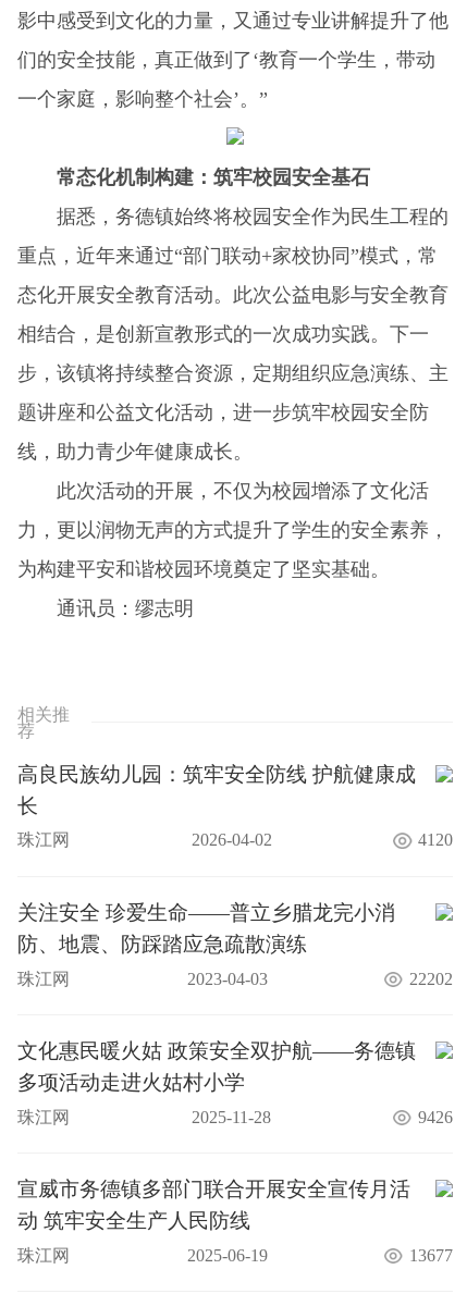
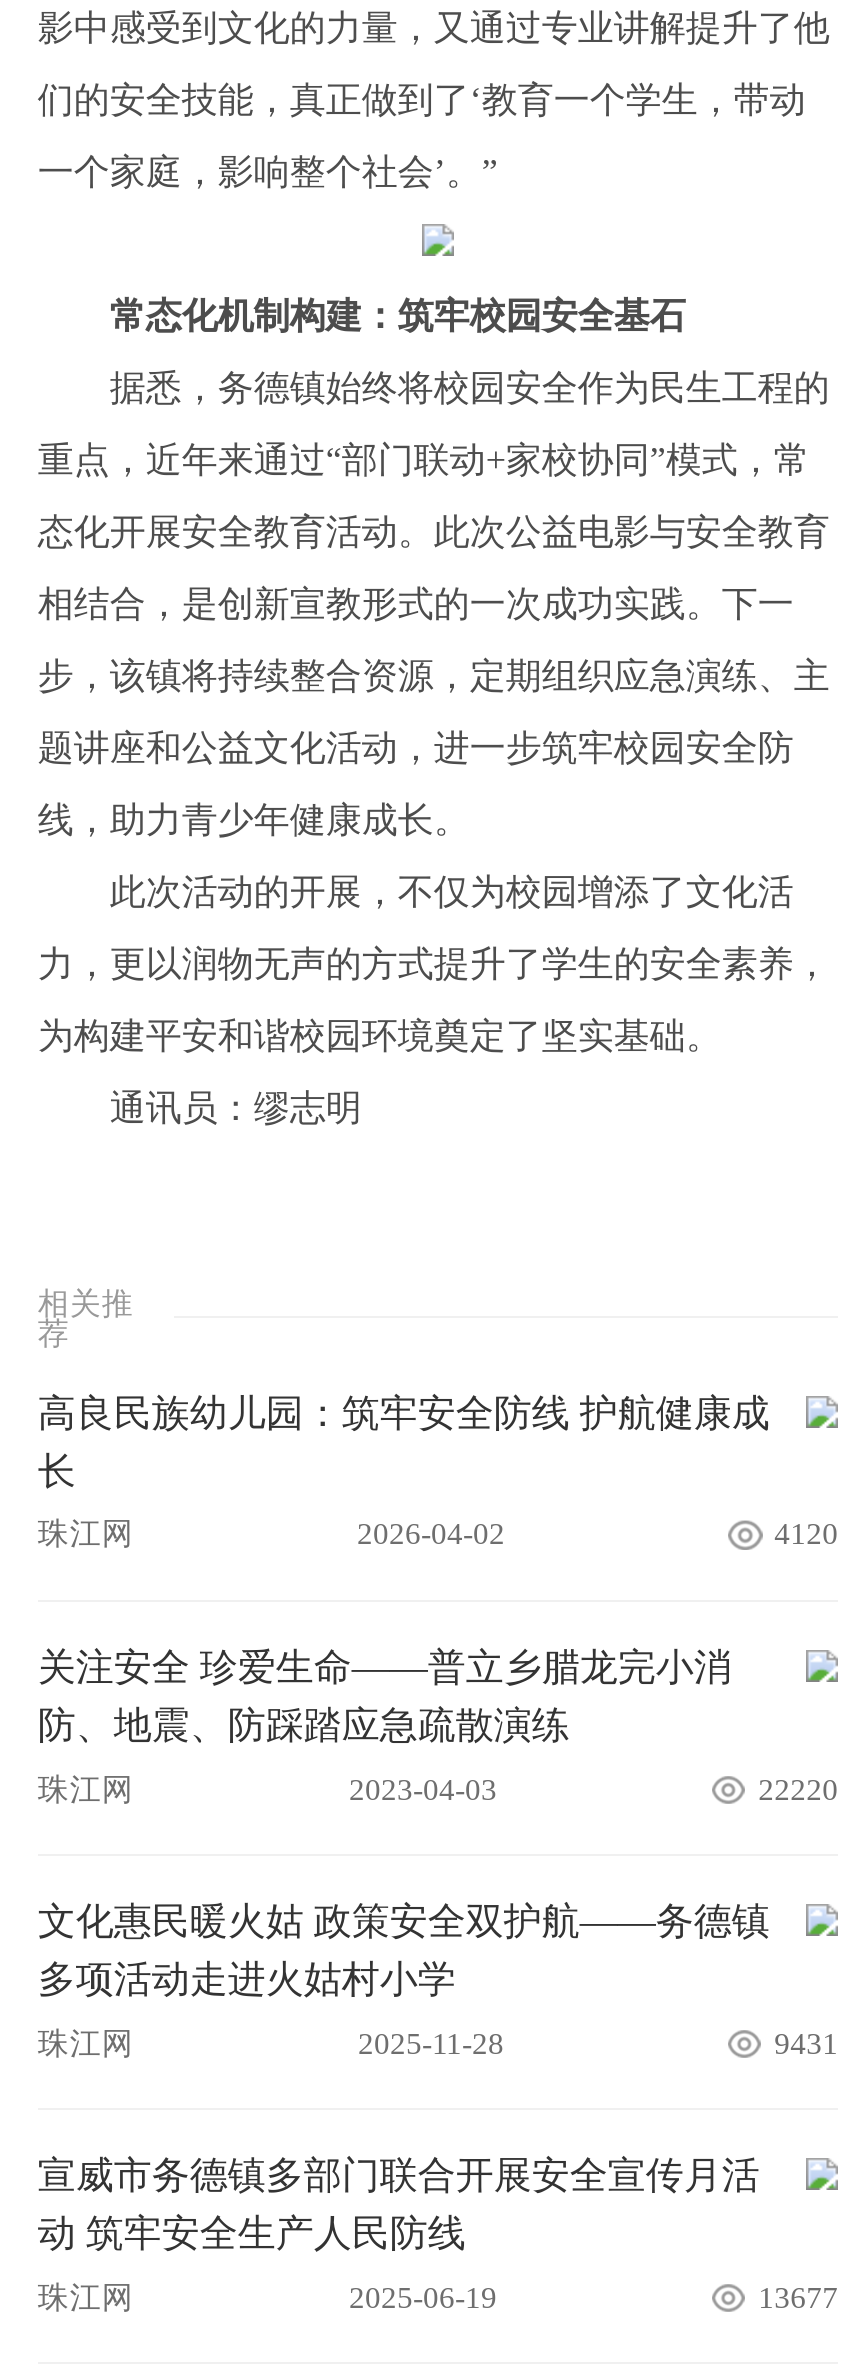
[409,969,453,988] 22202 -> [758,1771,838,1805] 22220
[418,1107,453,1126] 9426 -> [774,2025,838,2059] 9431

